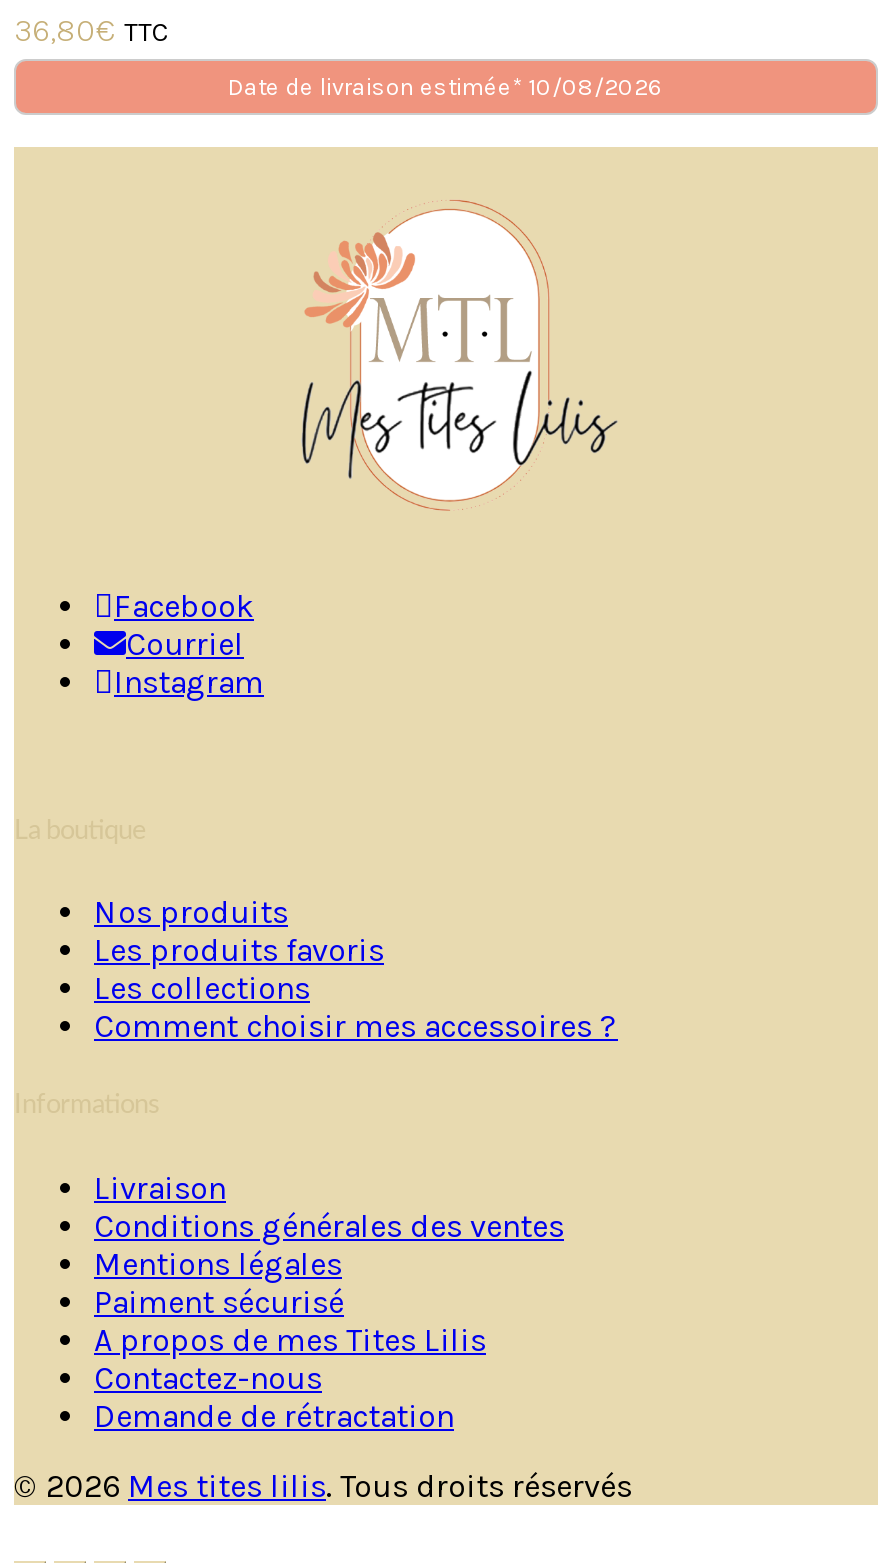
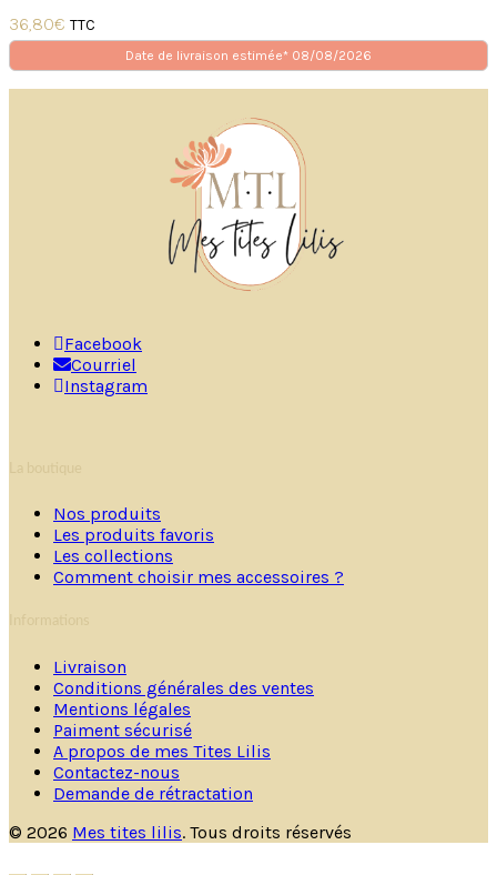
[228,73,664,101] Date de livraison estimée* 10/08/2026 -> [125,48,372,63] Date de livraison estimée* 08/08/2026

